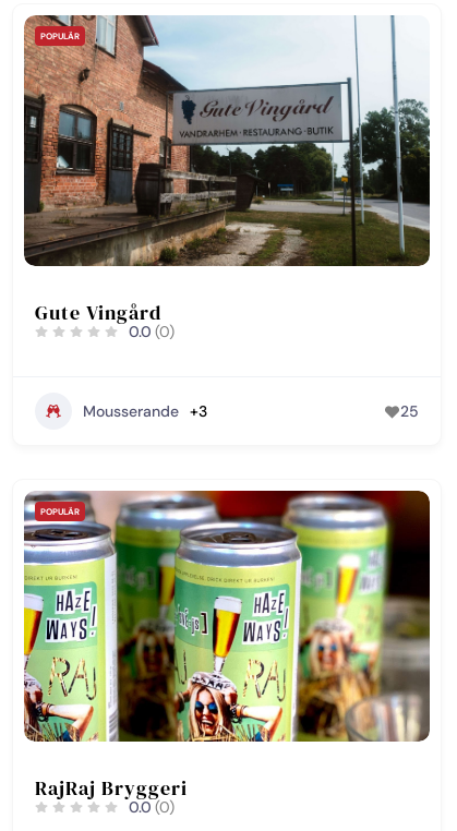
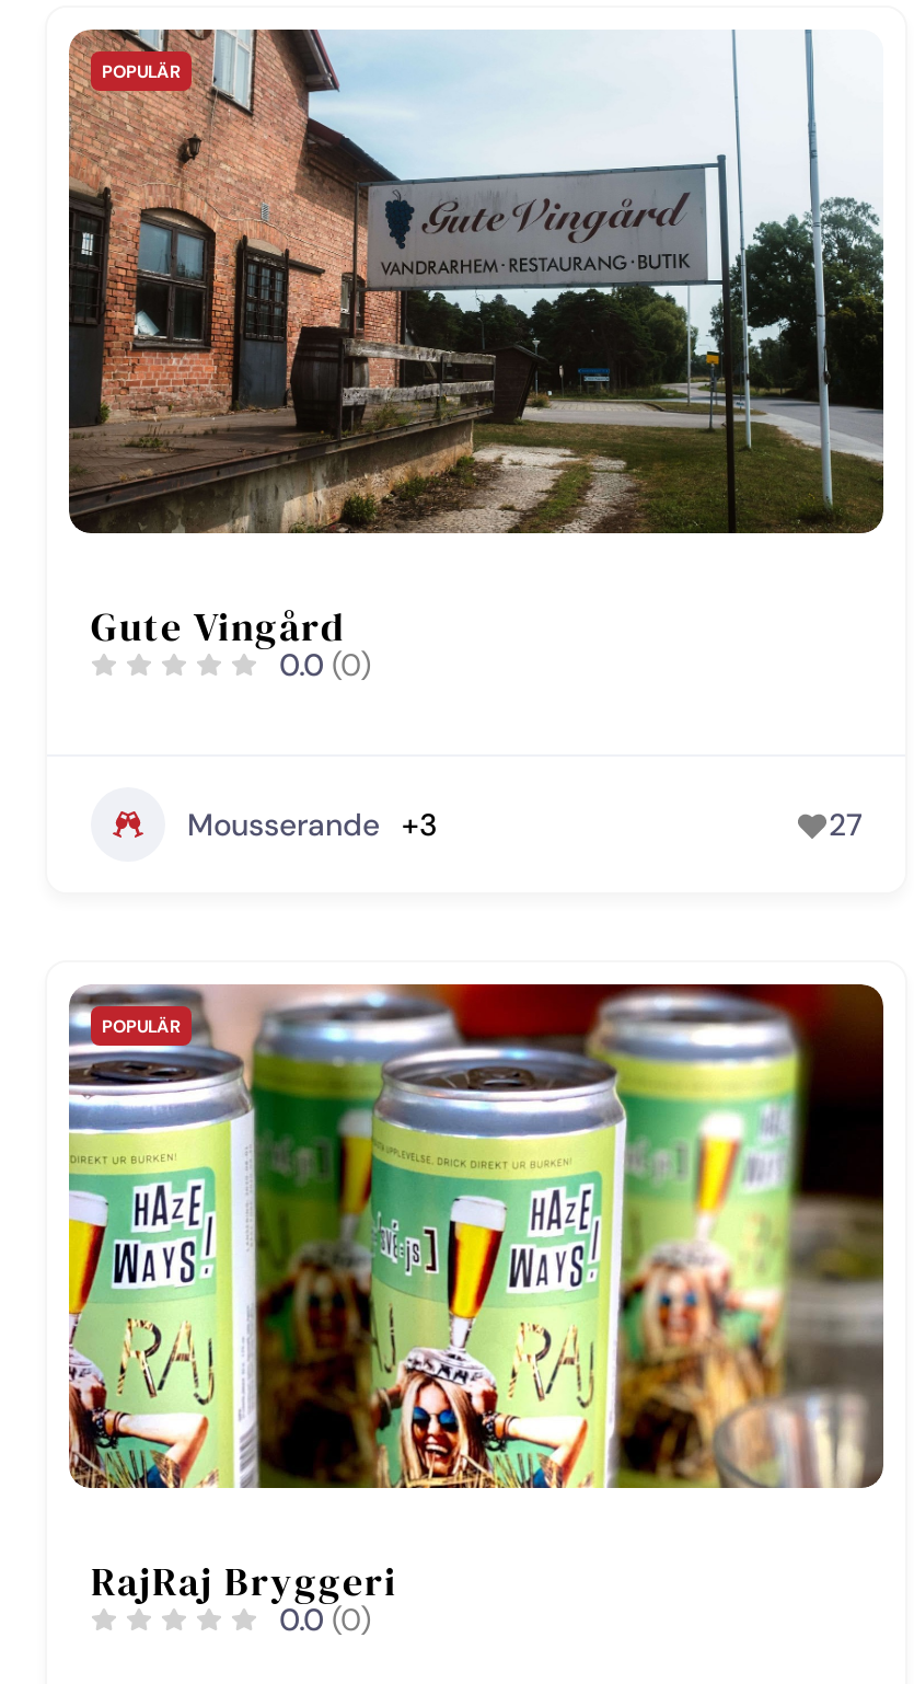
[400,401,419,420] 25 -> [829,804,861,843] 27

